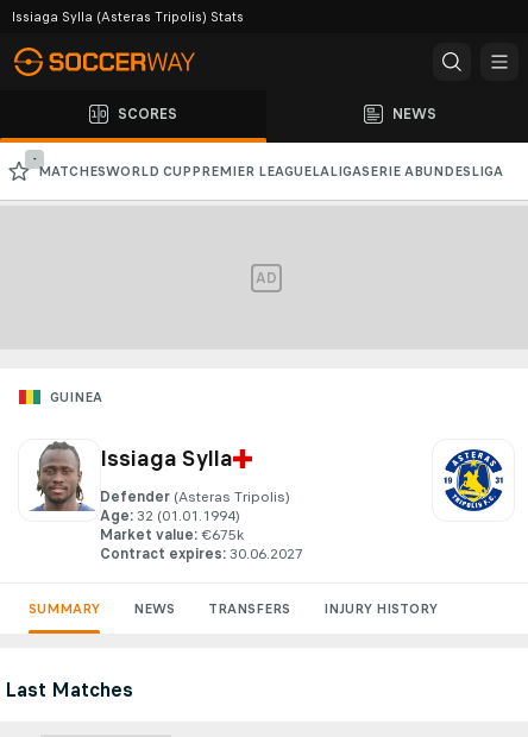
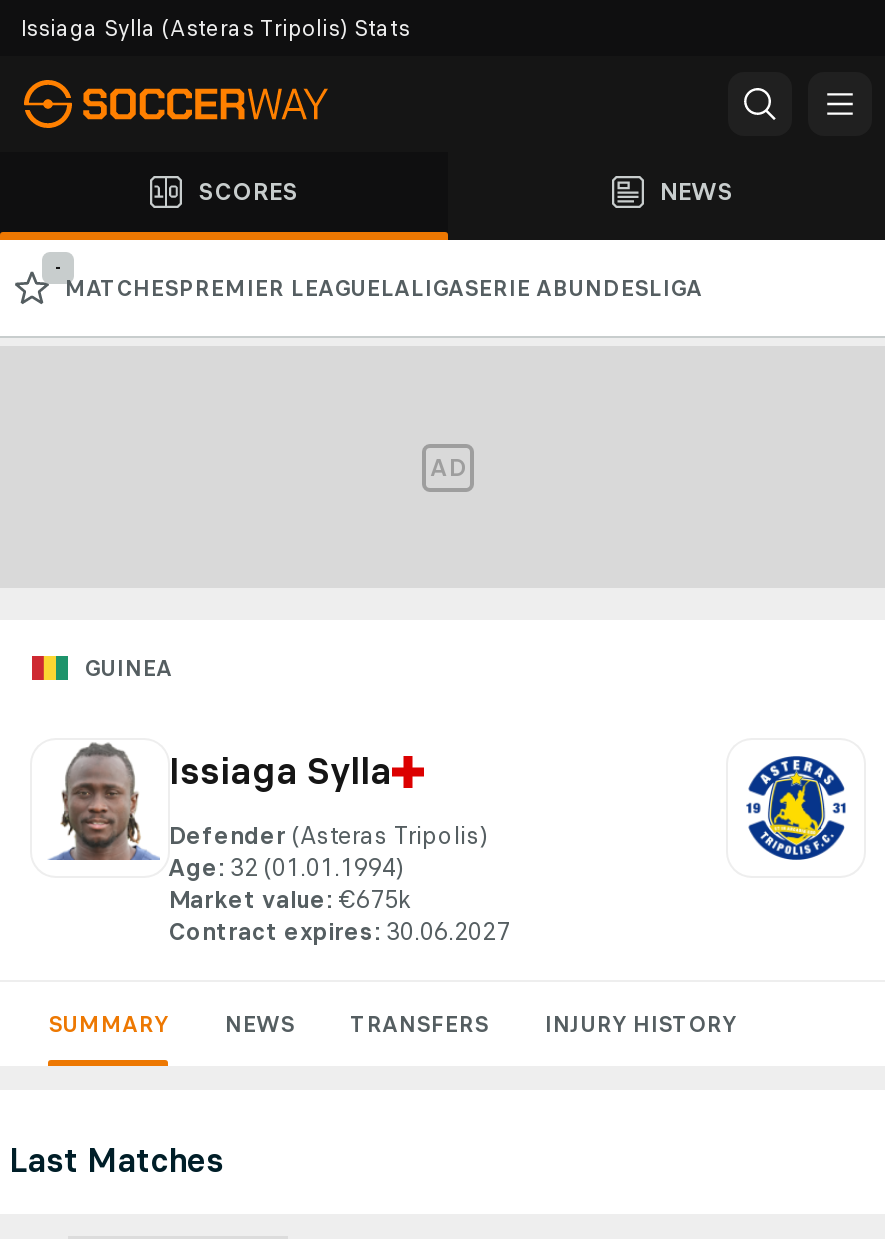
[38,163,503,179] MATCHESWORLD CUP PREMIER LEAGUELALIGASERIE ABUNDESLIGA -> [64,274,702,302] MATCHESPREMIER LEAGUELALIGASERIE ABUNDESLIGA

